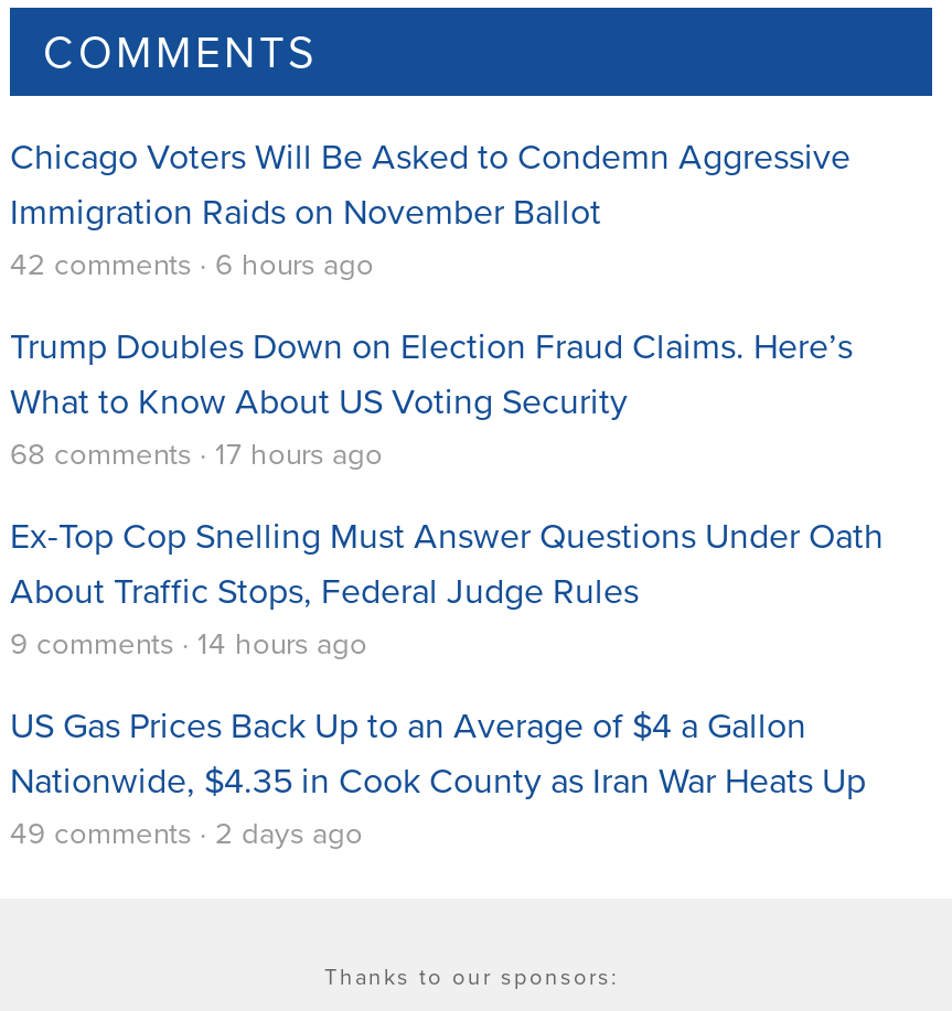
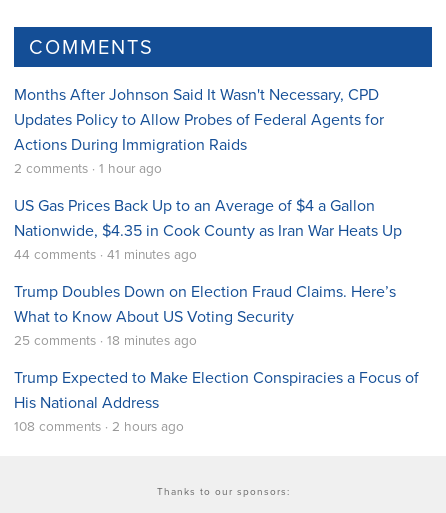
[10,132,884,663] Chicago Voters Will Be Asked to Condemn Aggressive | Immigration Raids on November Ballot | 42 comments · 6 hours ago | 68 comments · 17 hours ago | Ex-Top Cop Snelling Must Answer Questions Under Oath | About Traffic Stops, Federal Judge Rules | 9 comments · 14 hours ago -> [14,83,384,177] Months After Johnson Said It Wasn't Necessary, CPD | Updates Policy to Allow Probes of Federal Agents for | Actions During Immigration Raids | 2 comments · 1 hour ago
moved [10,321,853,425] -> [14,280,396,327]: Trump Doubles Down on Election Fraud Claims. Here’s | What to Know About US Voting Security
moved [10,701,866,804] -> [14,194,402,241]: US Gas Prices Back Up to an Average of $4 a Gallon | Nationwide, $4.35 in Cook County as Iran War Heats Up
[10,811,363,853] 49 comments · 2 days ago -> [14,244,419,435] 44 comments · 41 minutes ago | 25 comments · 18 minutes ago | Trump Expected to Make Election Conspiracies a Focus of | His National Address | 108 comments · 2 hours ago

